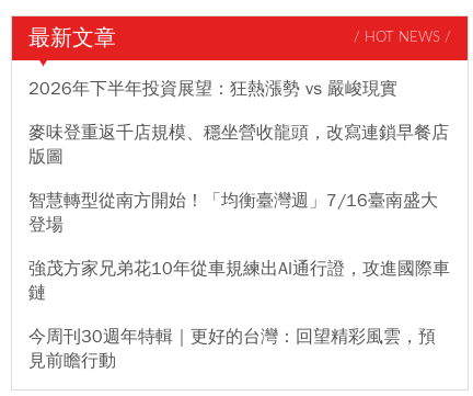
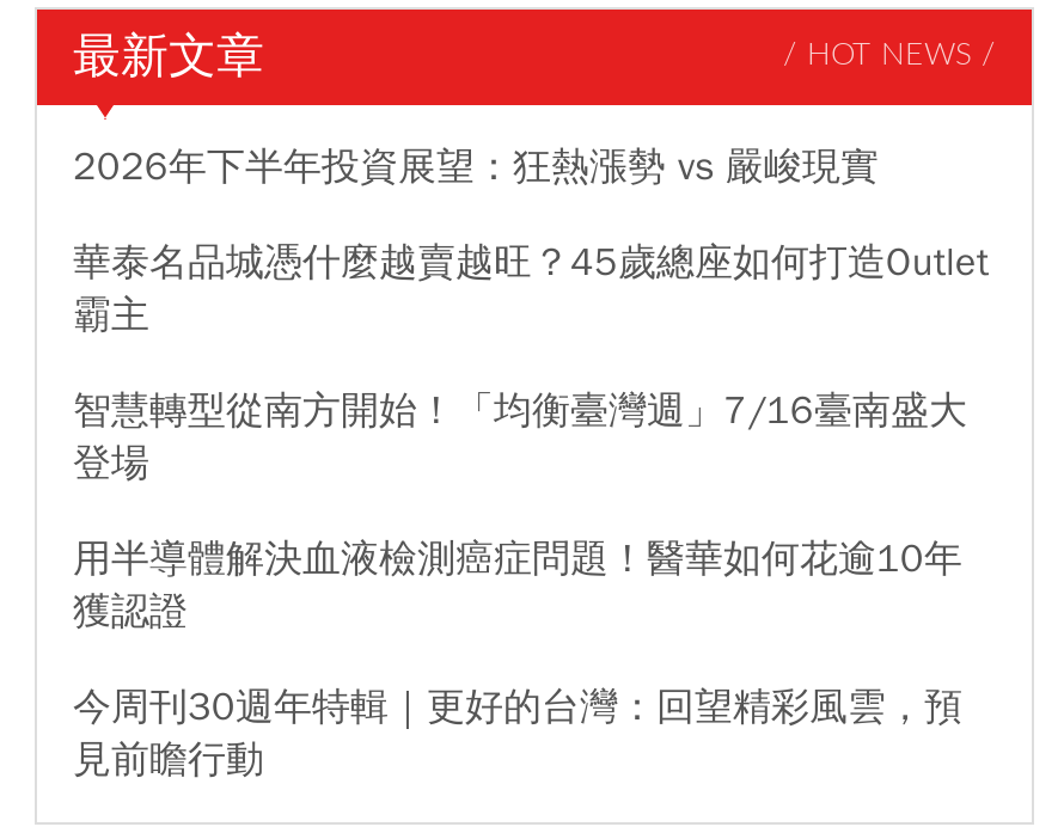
[28,122,449,168] 麥味登重返千店規模、穩坐營收龍頭，改寫連鎖早餐店 | 版圖 -> [73,239,989,339] 華泰名品城憑什麼越賣越旺？45歲總座如何打造Outlet | 霸主
[28,258,450,304] 強茂方家兄弟花10年從車規練出AI通行證，攻進國際車 | 鏈 -> [73,535,962,636] 用半導體解決血液檢測癌症問題！醫華如何花逾10年 | 獲認證

